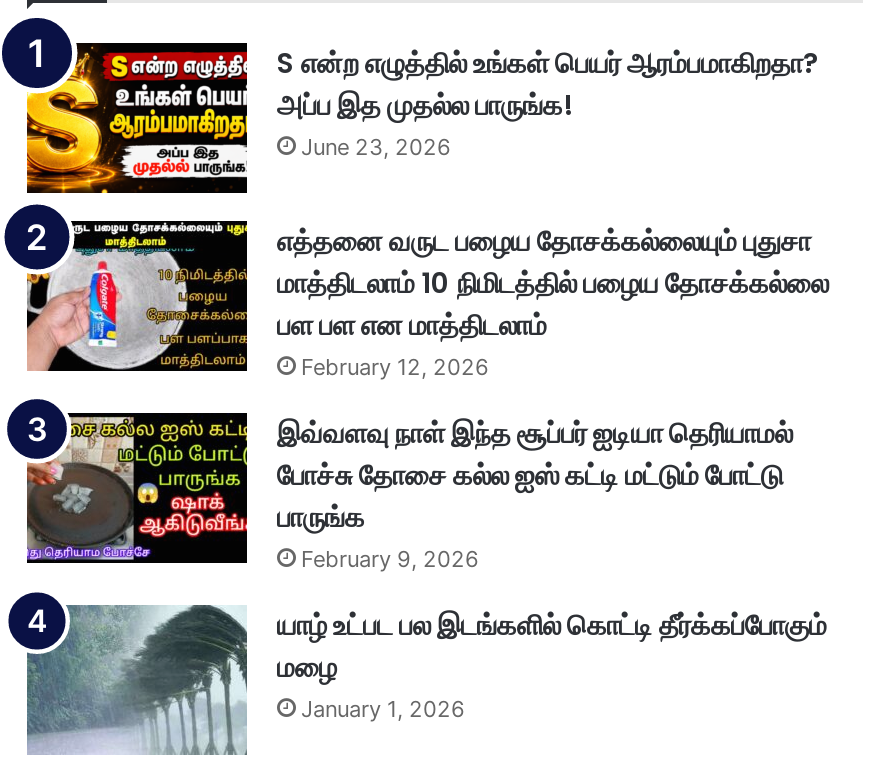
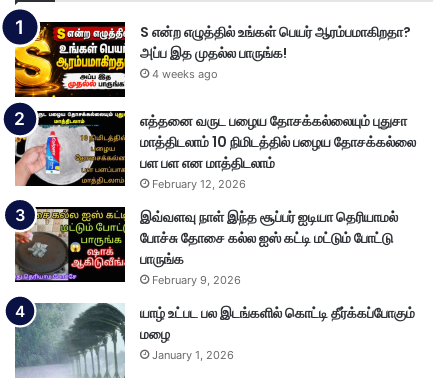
[301,134,451,162] June 23, 2026 -> [152,67,218,81] 4 weeks ago

